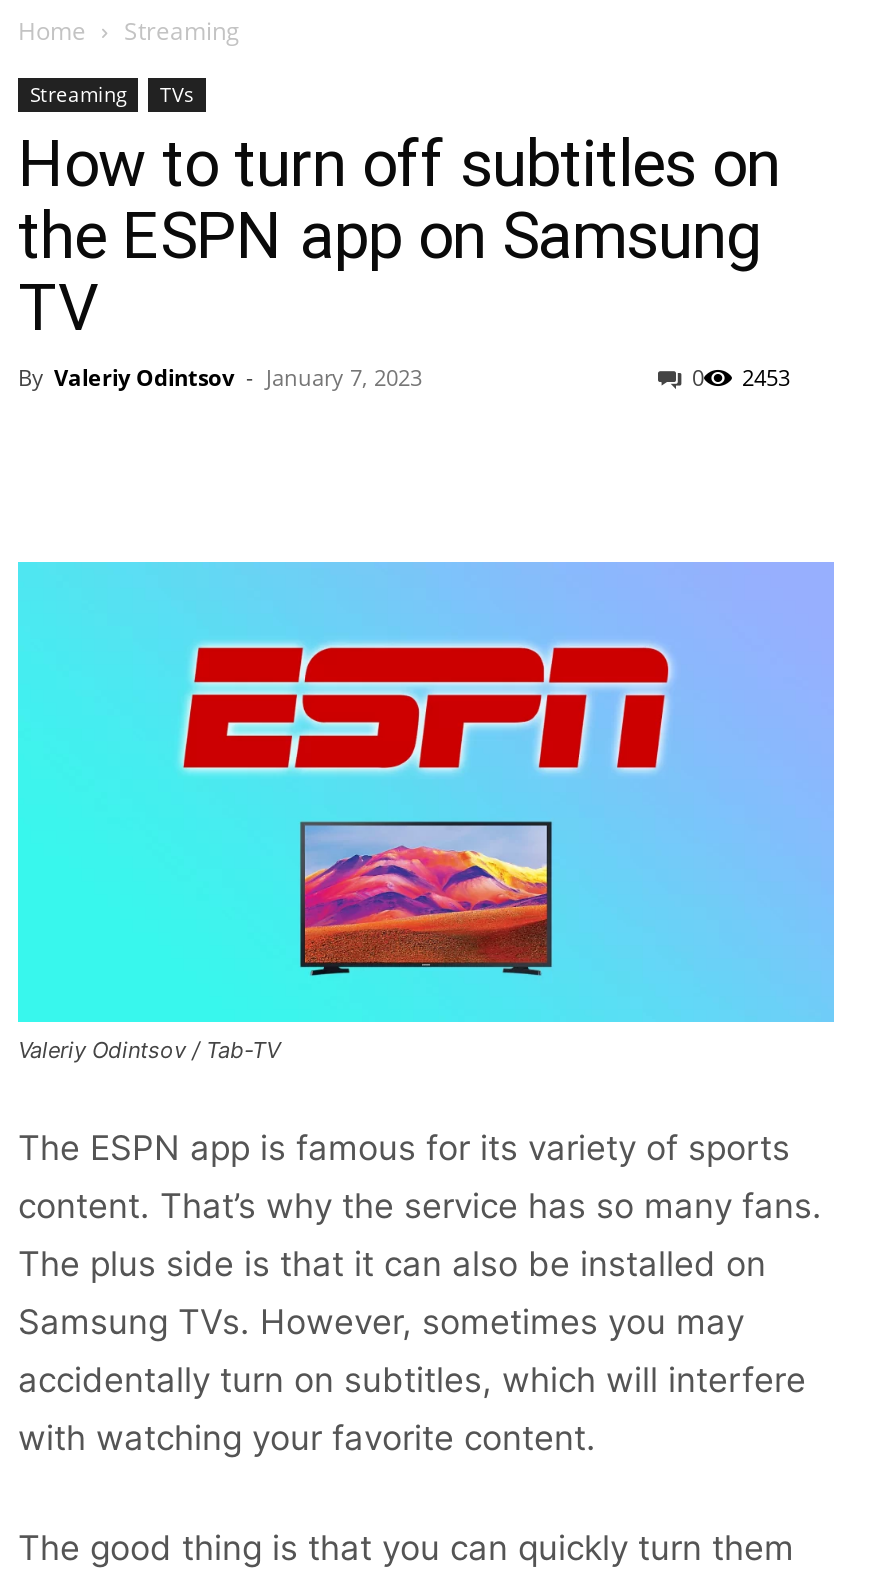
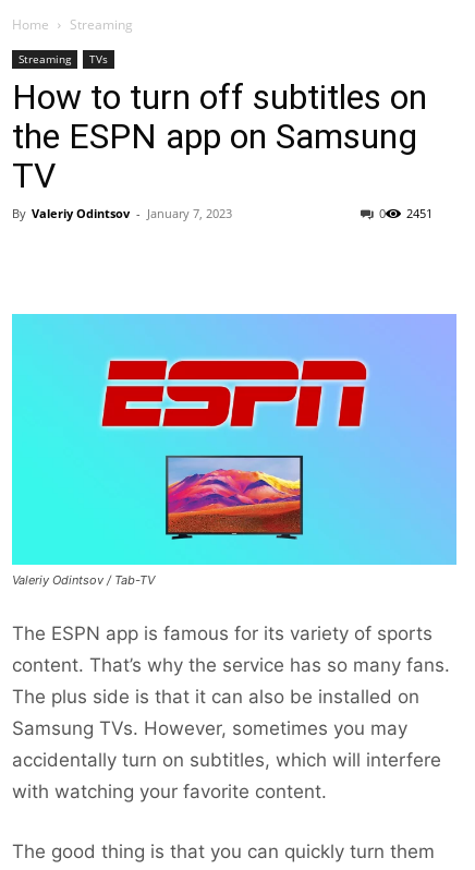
[692,363,790,393] 0 2453 -> [379,205,433,222] 0 2451

